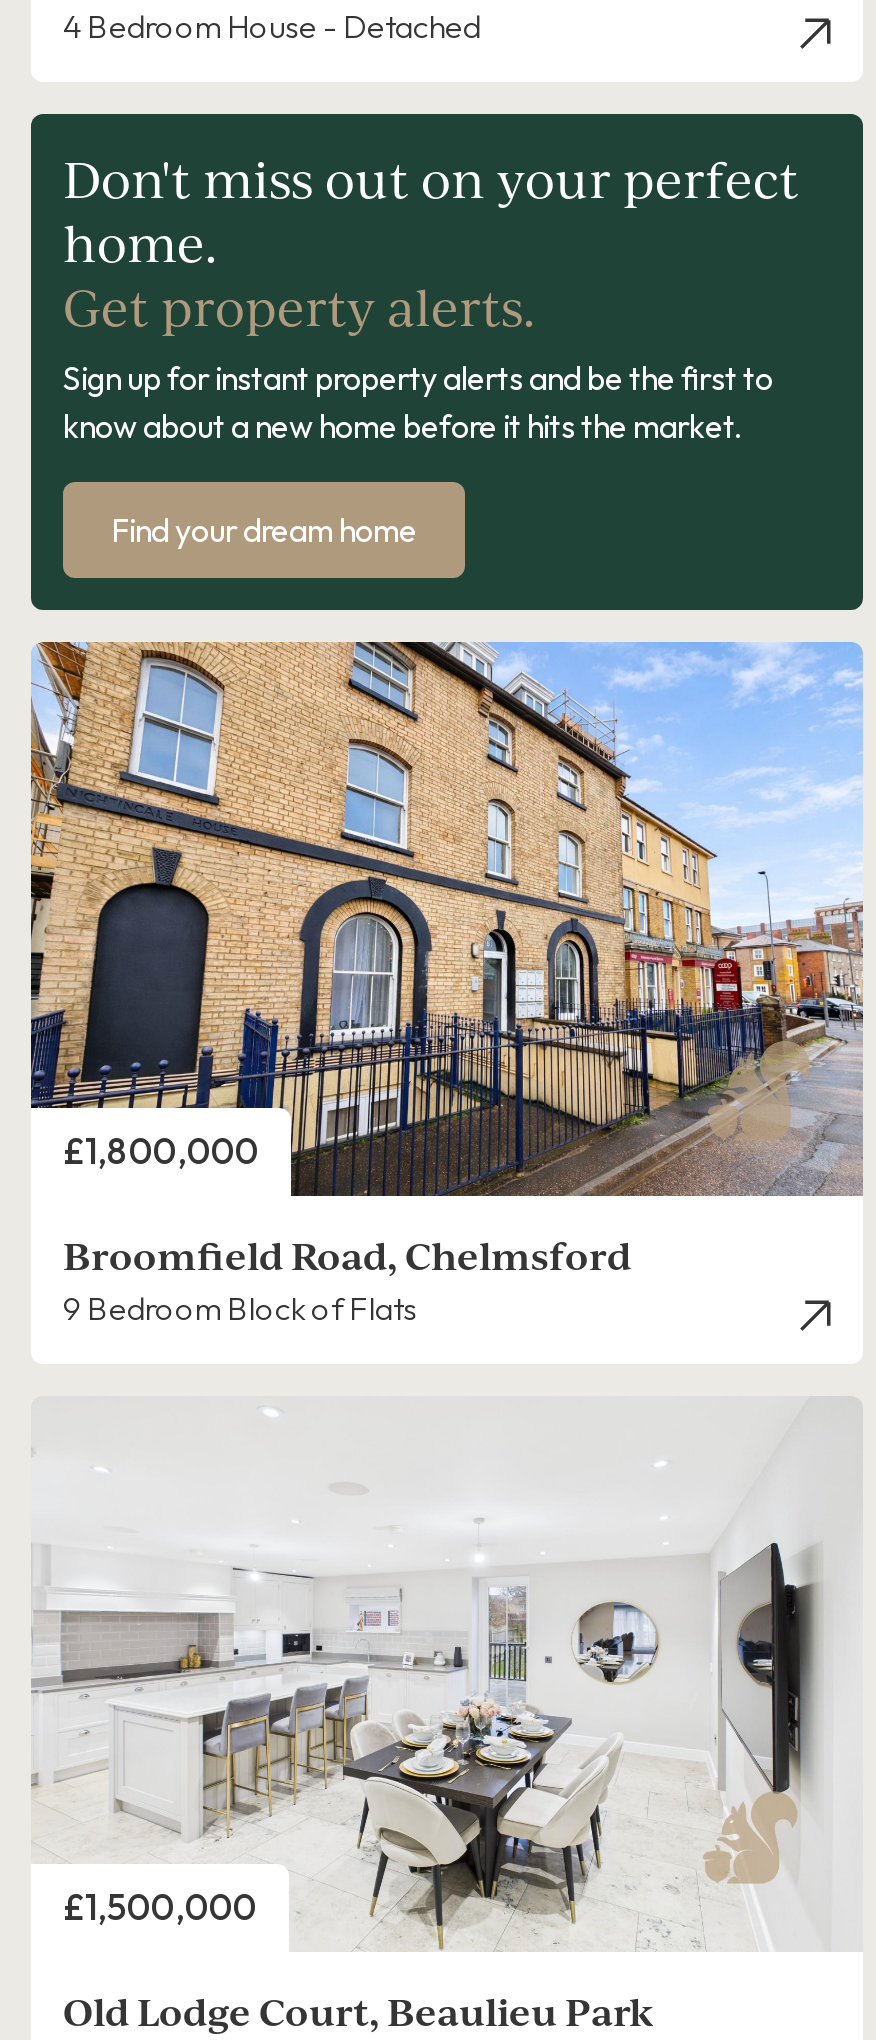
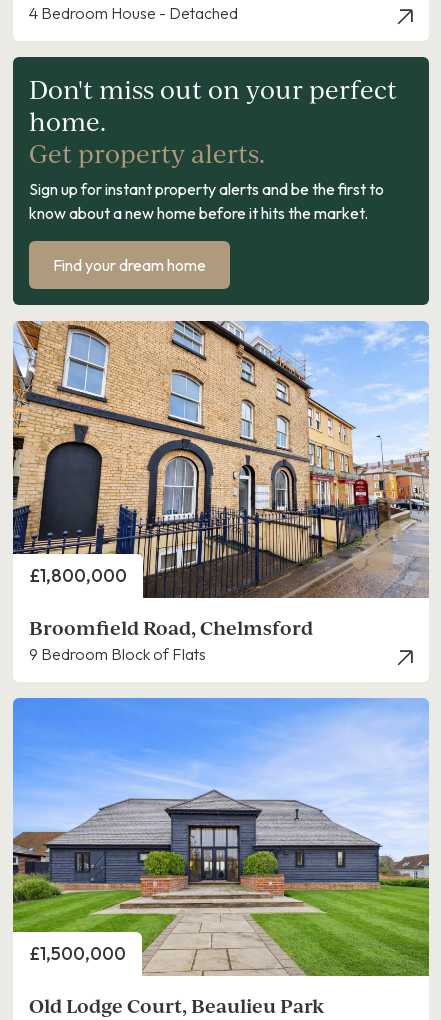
[31,1396,863,1952] [image] -> [12,697,430,977] [image]

